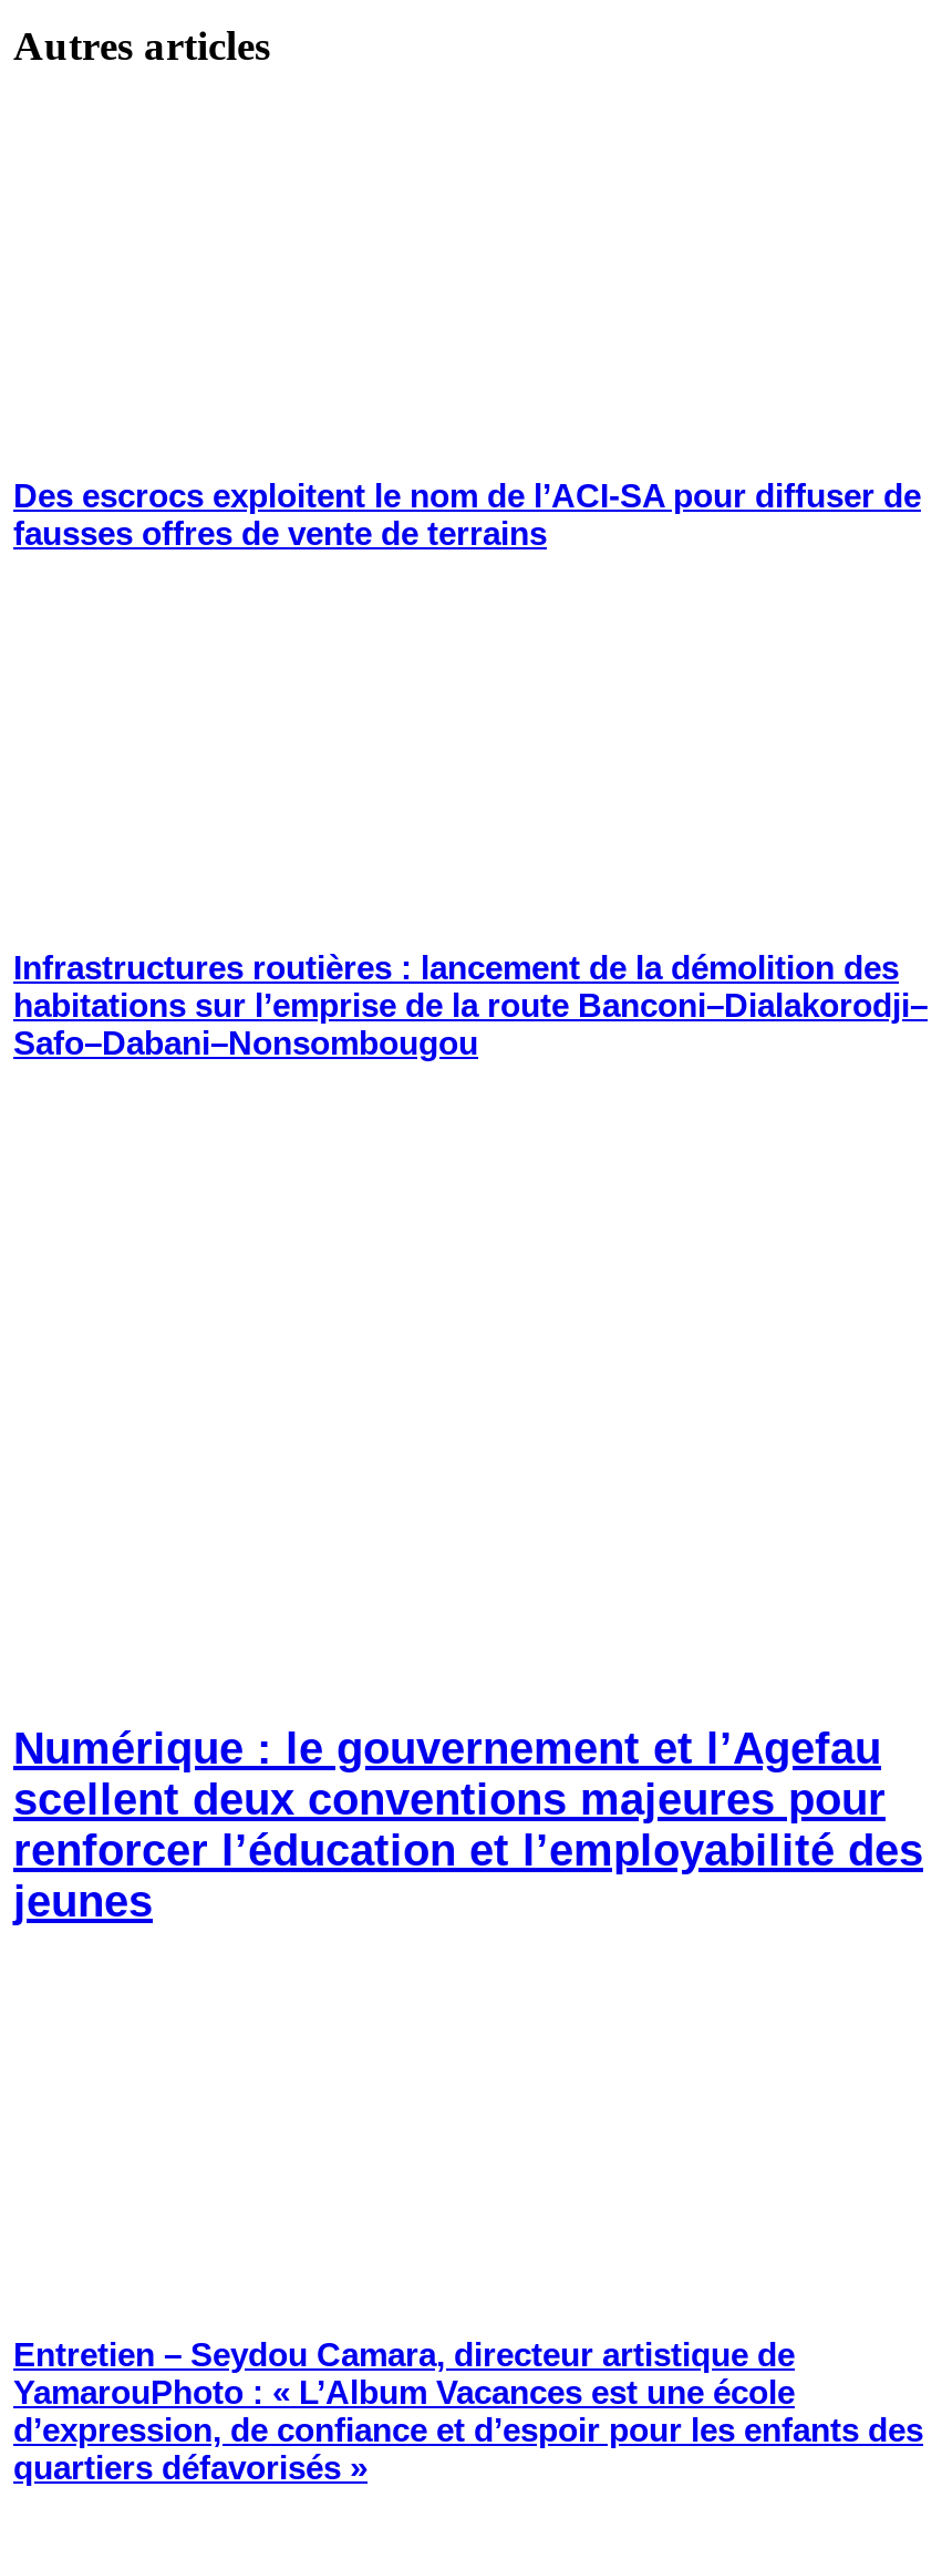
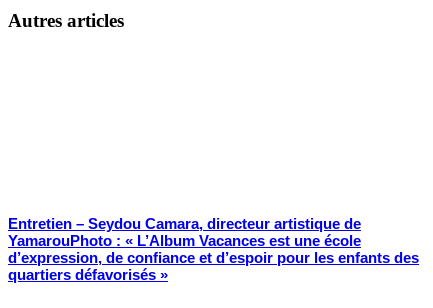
[13,475,921,551] Des escrocs exploitent le nom de l’ACI-SA pour diffuser de | fausses offres de vente de terrains -> none
[13,947,928,1060] Infrastructures routières : lancement de la démolition des | habitations sur l’emprise de la route Banconi–Dialakorodji– | Safo–Dabani–Nonsombougou -> none
[13,1723,923,1924] Numérique : le gouvernement et l’Agefau | scellent deux conventions majeures pour | renforcer l’éducation et l’employabilité des | jeunes -> none

